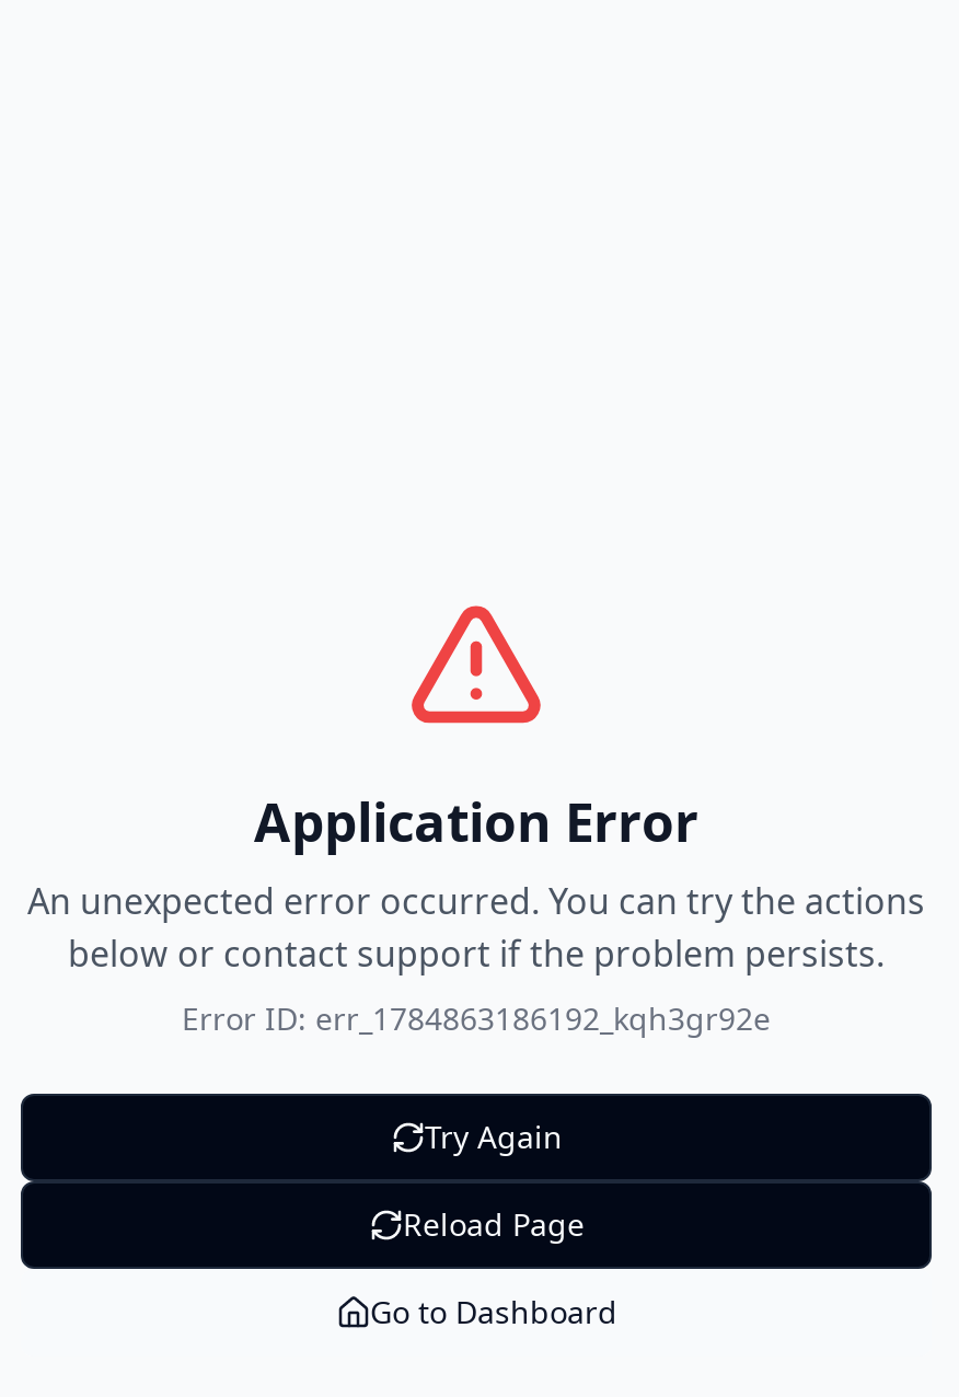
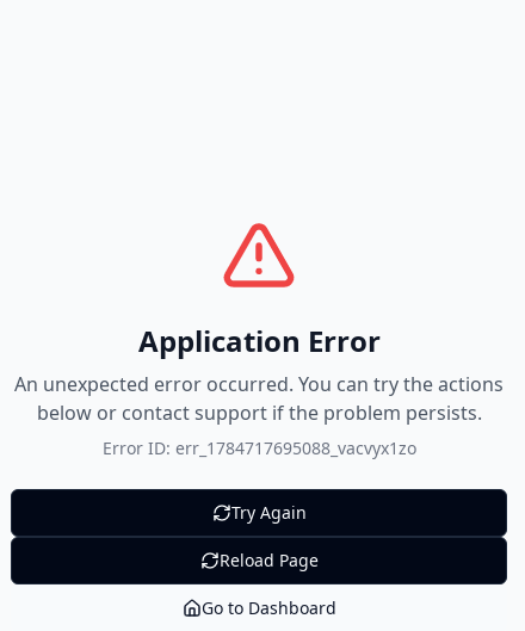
[182,997,771,1039] Error ID: err_1784863186192_kqh3gr92e -> [102,437,416,459] Error ID: err_1784717695088_vacvyx1zo

